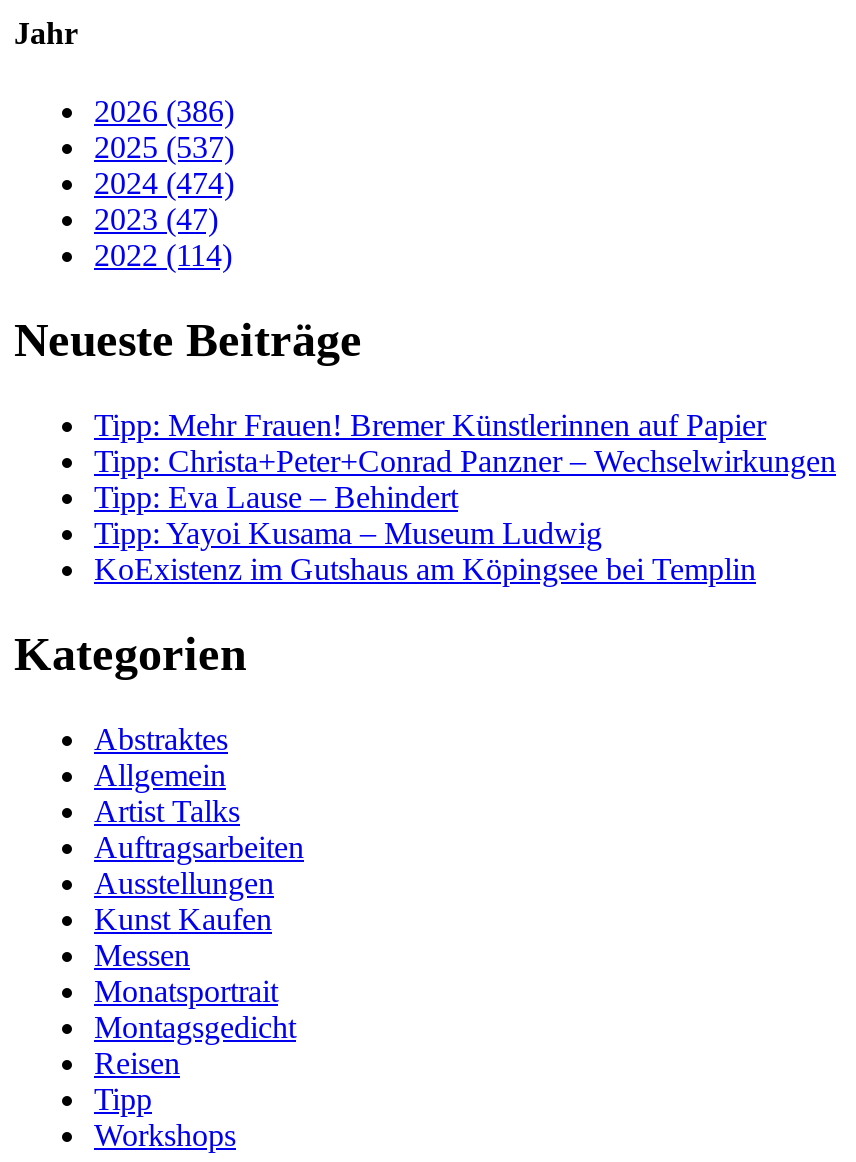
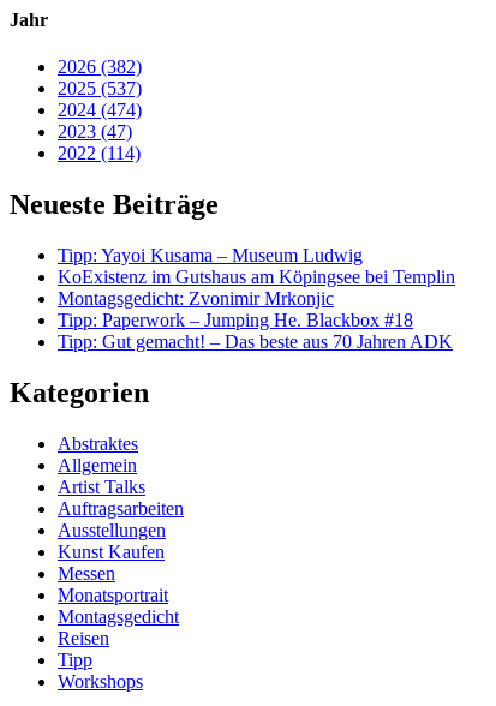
[94,95,234,129] 2026 (386) -> [58,57,142,77] 2026 (382)
[94,409,836,515] Tipp: Mehr Frauen! Bremer Künstlerinnen auf Papier | Tipp: Christa+Peter+Conrad Panzner – Wechselwirkungen | Tipp: Eva Lause – Behindert -> none
moved [94,517,756,587] -> [58,245,455,287]: Tipp: Yayoi Kusama – Museum Ludwig | KoExistenz im Gutshaus am Köpingsee bei Templin
none -> [58,289,453,352] Montagsgedicht: Zvonimir Mrkonjic | Tipp: Paperwork – Jumping He. Blackbox #18 | Tipp: Gut gemacht! – Das beste aus 70 Jahren ADK

